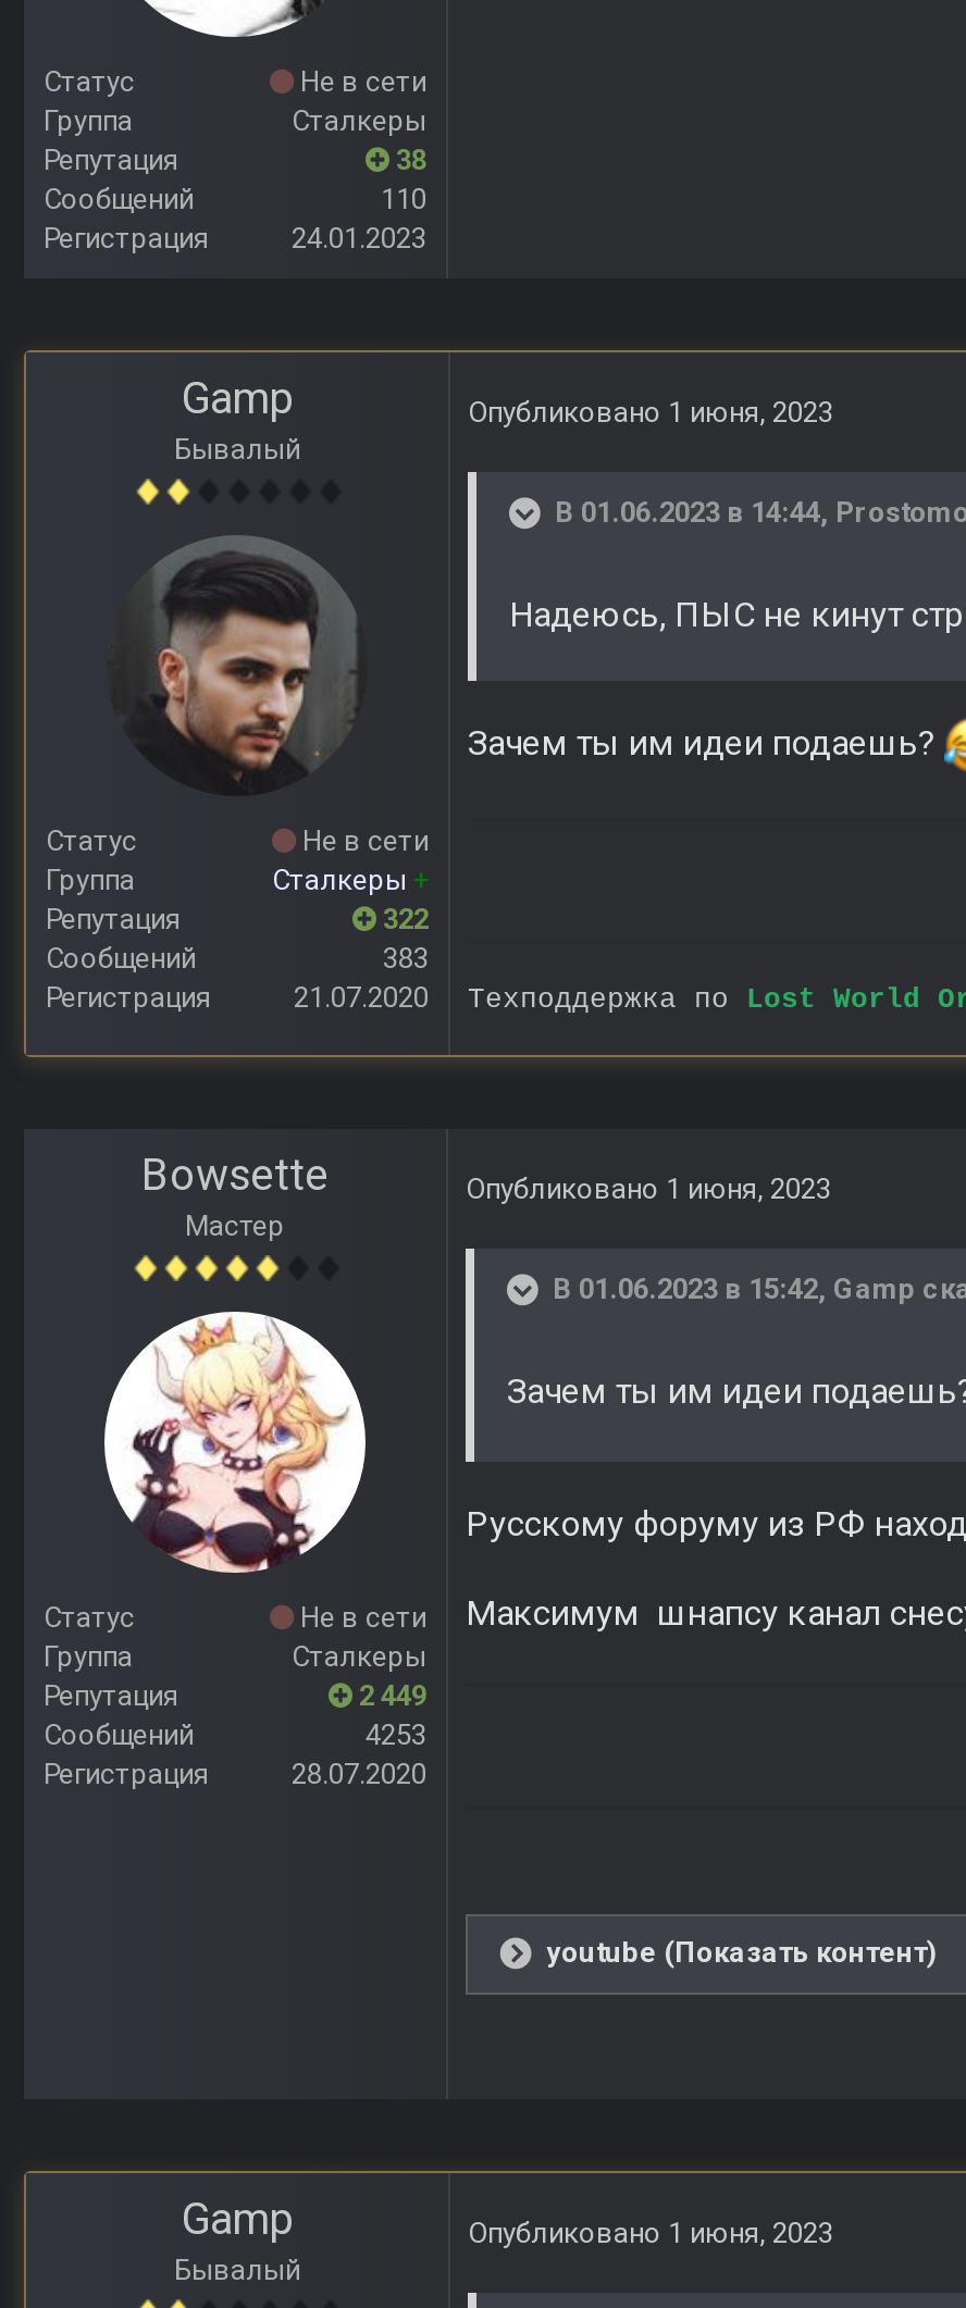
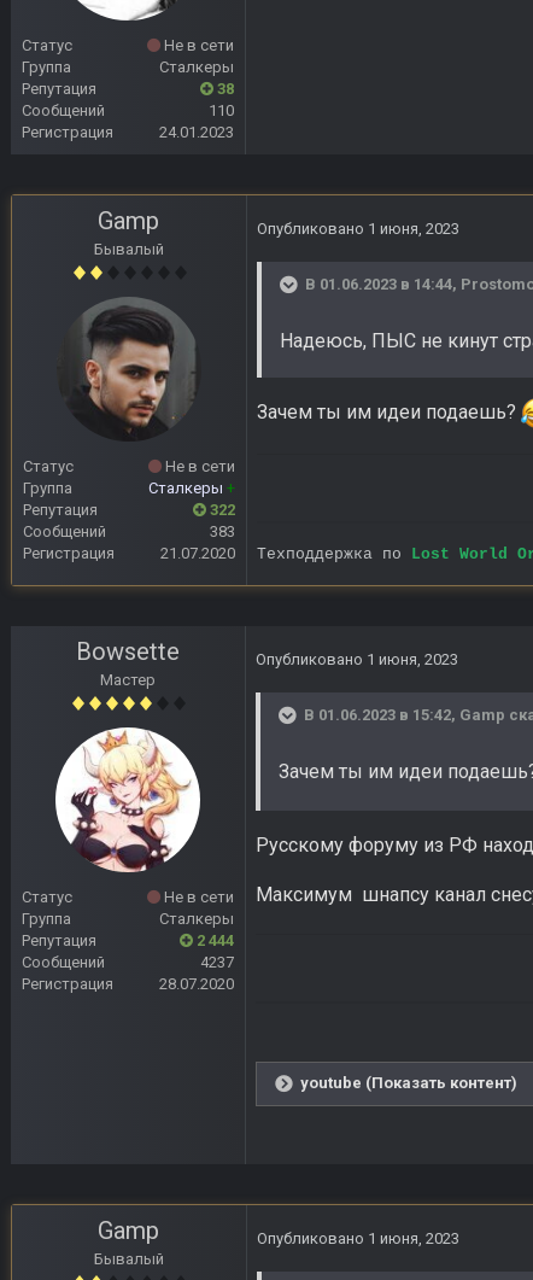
[352,1680,426,1712] 2 449 -> [193,932,234,950] 2 444
[366,1719,426,1752] 4253 -> [200,953,234,971] 4237

